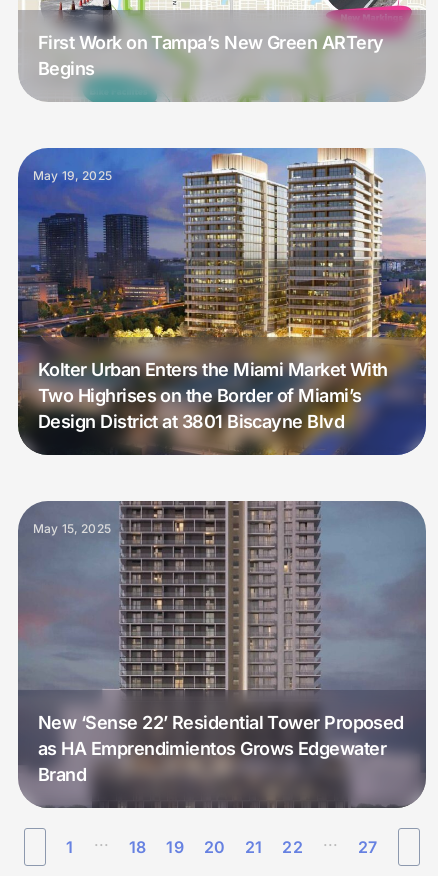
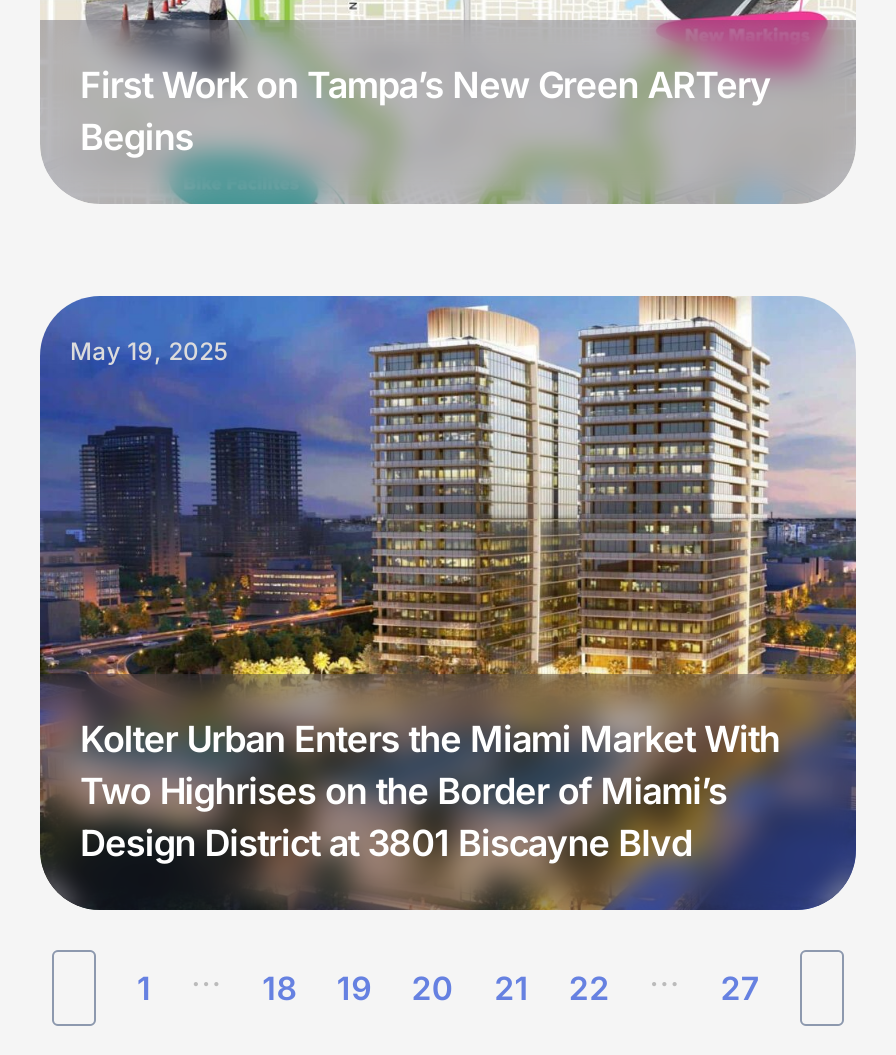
[17,500,427,809] [image] | May 15, 2025 -> none
[38,712,404,785] New ‘Sense 22’ Residential Tower Proposed | as HA Emprendimientos Grows Edgewater | Brand -> none

